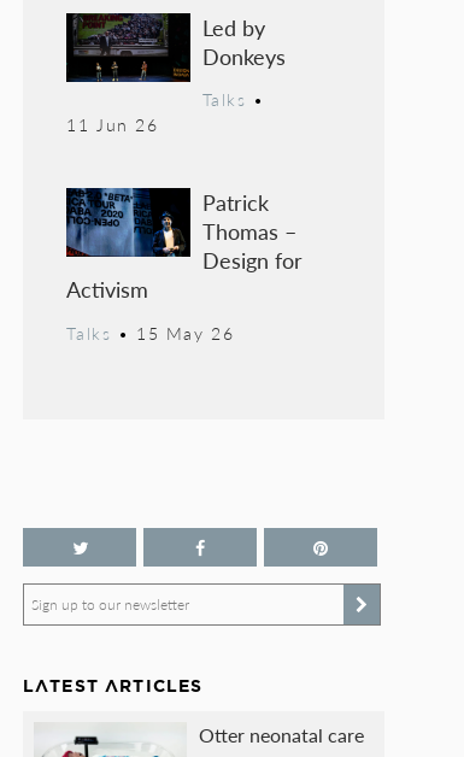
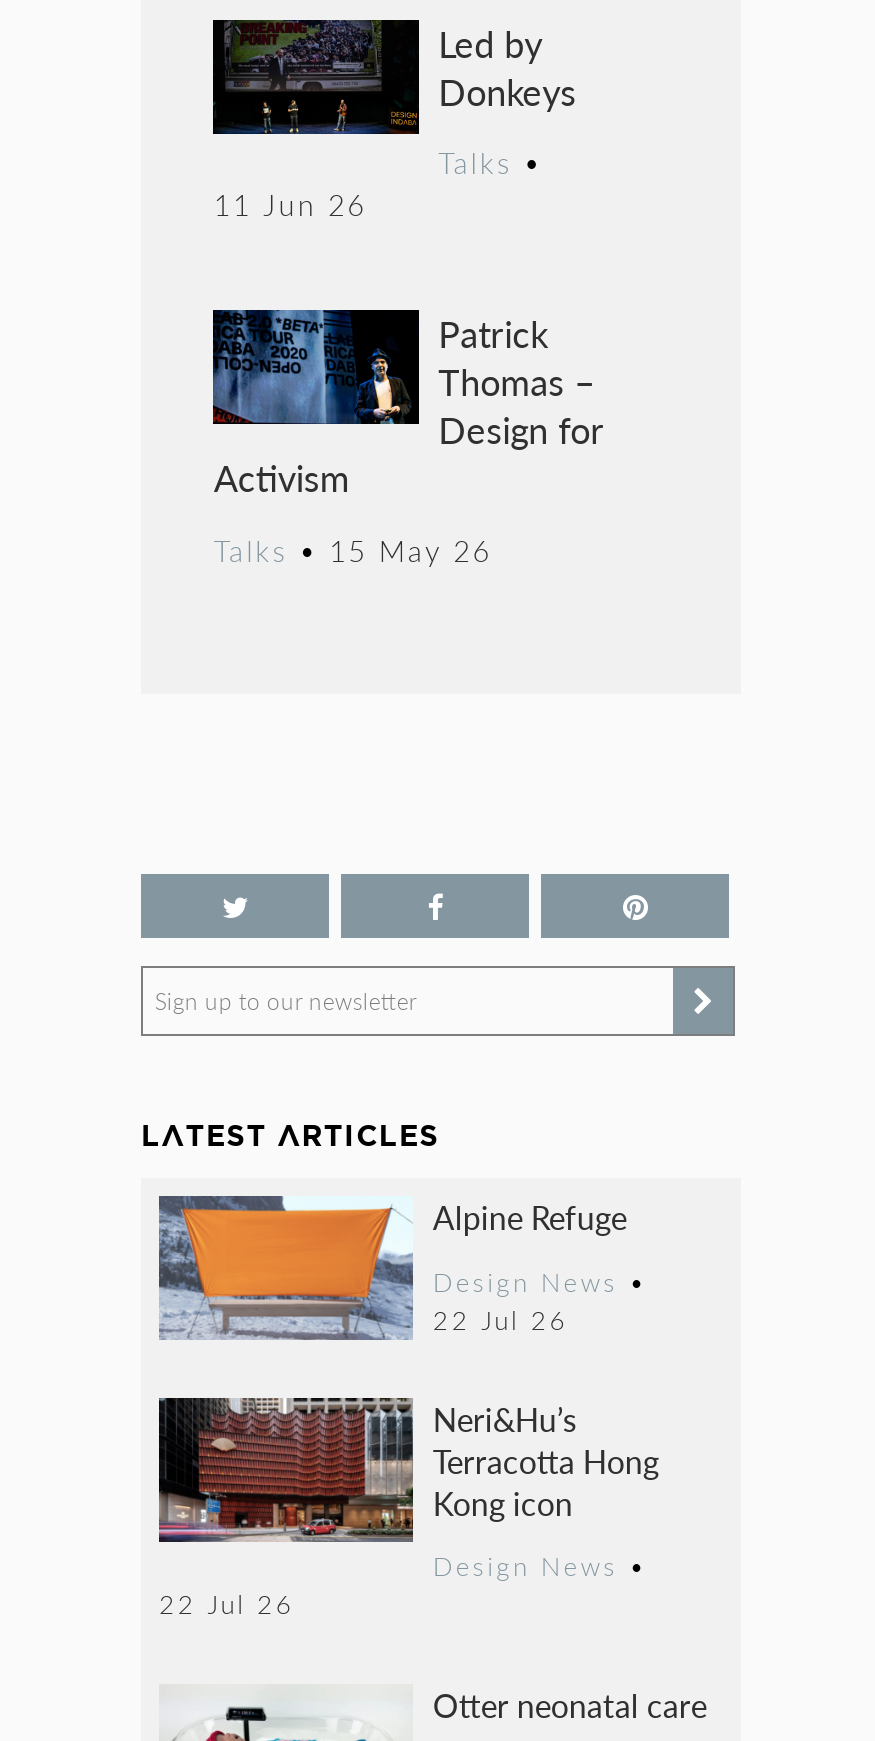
none -> [157,1194,659,1623] [image] | Alpine Refuge | Design News • | 22 Jul 26 | Neri&Hu’s | Terracotta Hong | Kong icon | Design News • | 22 Jul 26
none -> [157,1364,403,1546] [image]

